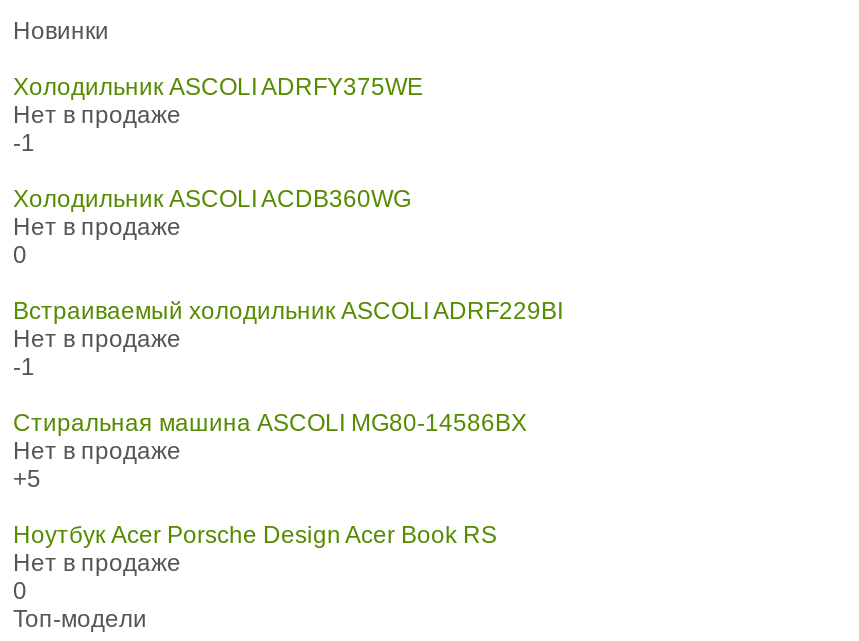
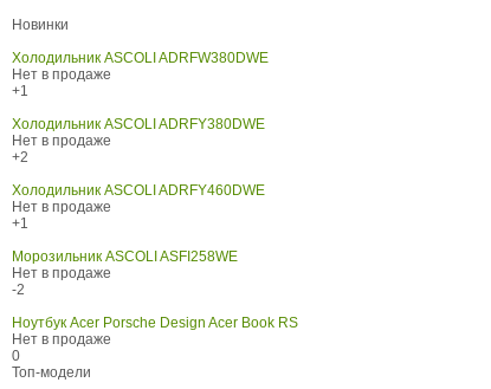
[13,72,423,100] Холодильник ASCOLI ADRFY375WE -> [12,49,269,66] Холодильник ASCOLI ADRFW380DWE
[13,128,35,156] -1 -> [12,82,28,99] +1
[13,184,411,212] Холодильник ASCOLI ACDB360WG -> [12,115,265,132] Холодильник ASCOLI ADRFY380DWE
[13,240,27,268] 0 -> [12,148,28,165] +2
[13,296,563,324] Встраиваемый холодильник ASCOLI ADRF229BI -> [12,181,265,198] Холодильник ASCOLI ADRFY460DWE
[13,352,35,380] -1 -> [12,215,28,231] +1
[13,408,527,436] Стиральная машина ASCOLI MG80-14586BX -> [12,248,238,264] Морозильник ASCOLI ASFI258WE
[13,464,41,492] +5 -> [12,281,25,297] -2

